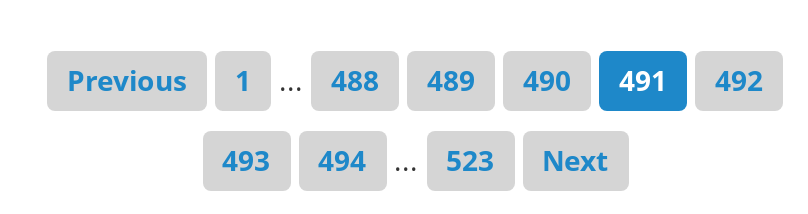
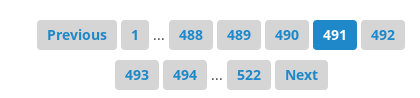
[446,142,494,180] 523 -> [236,65,260,84] 522

